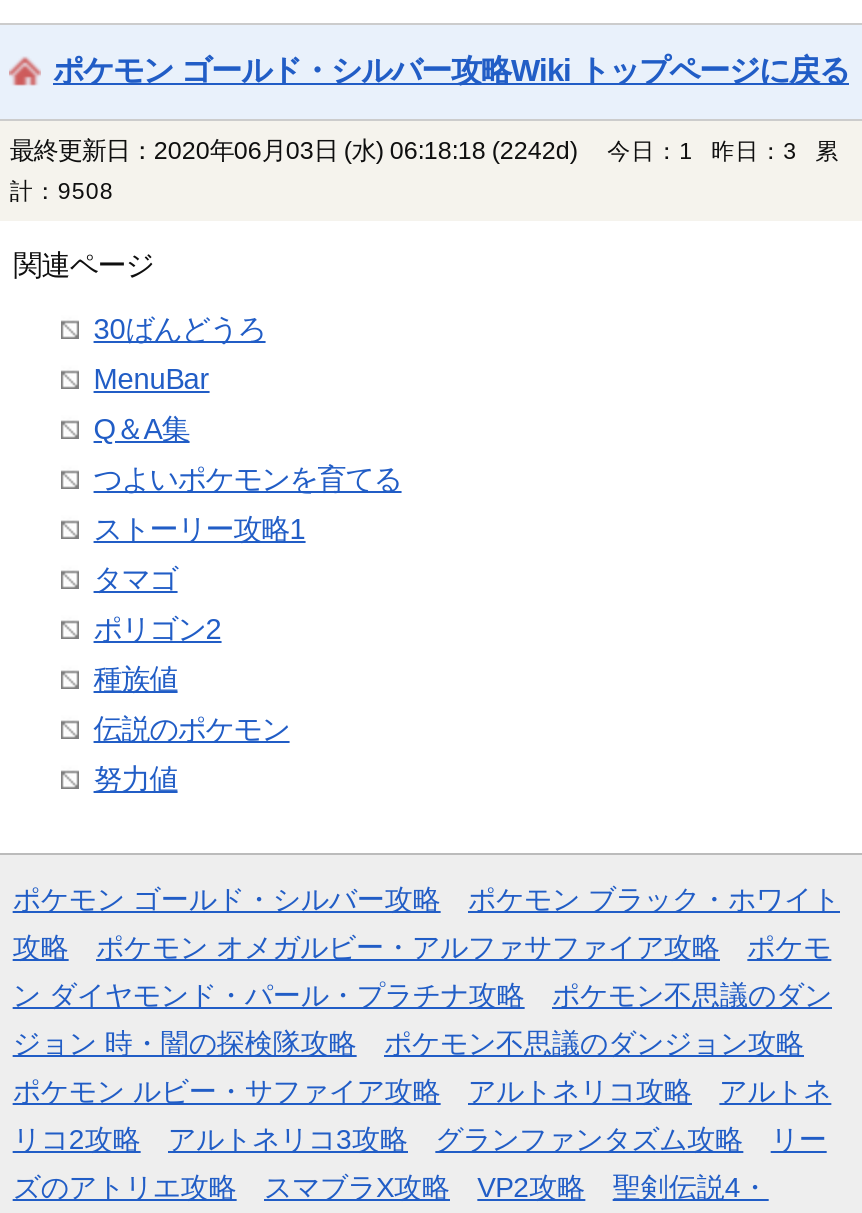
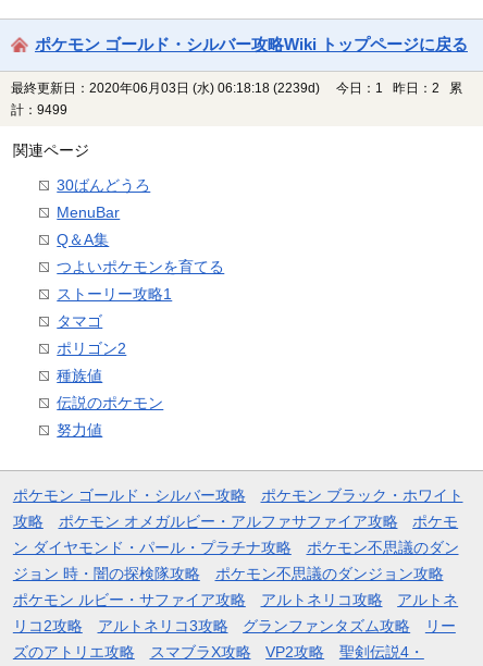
[10,137,578,165] 最終更新日：2020年06月03日 (水) 06:18:18 (2242d) -> [11,81,320,96] 最終更新日：2020年06月03日 (水) 06:18:18 (2239d)
[607,139,839,163] 今日：1 昨日：3 累 -> [336,82,462,95] 今日：1 昨日：2 累
[10,179,126,203] 計：9508 -> [11,103,74,117] 計：9499

